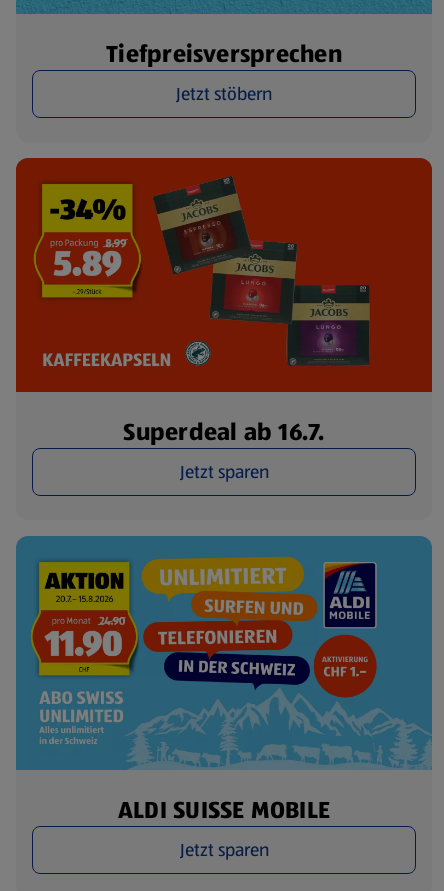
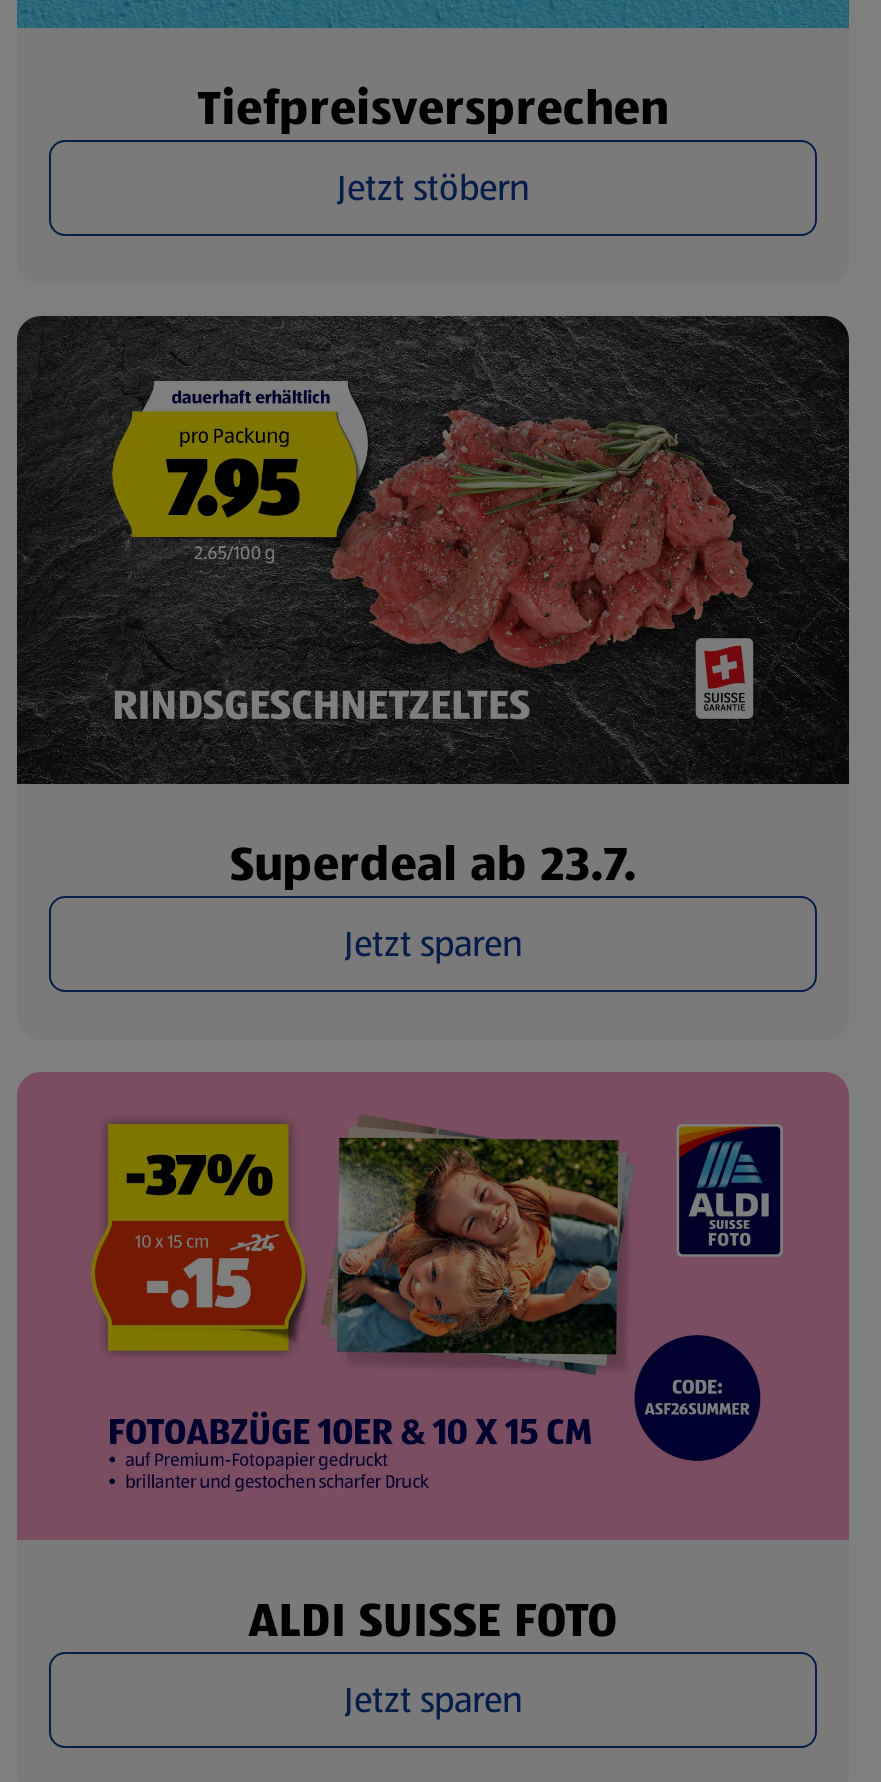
[15,157,433,449] [image] | Superdeal ab 16.7. -> [15,314,851,898] [image] | Superdeal ab 23.7.
[15,535,433,827] [image] | ALDI SUISSE MOBILE -> [17,1072,849,1655] [image] | ALDI SUISSE FOTO

